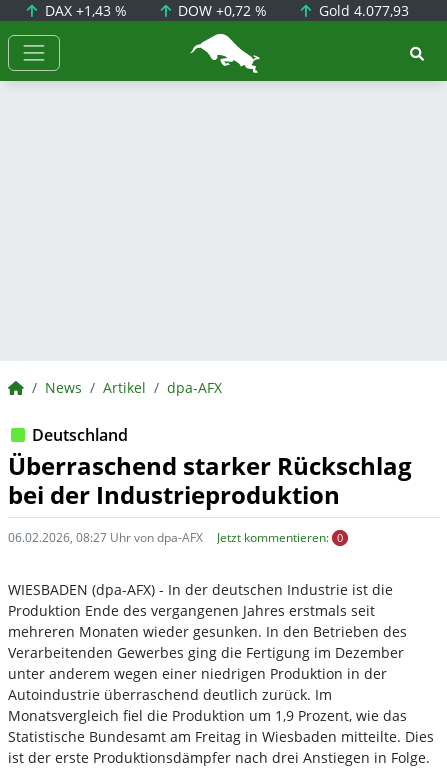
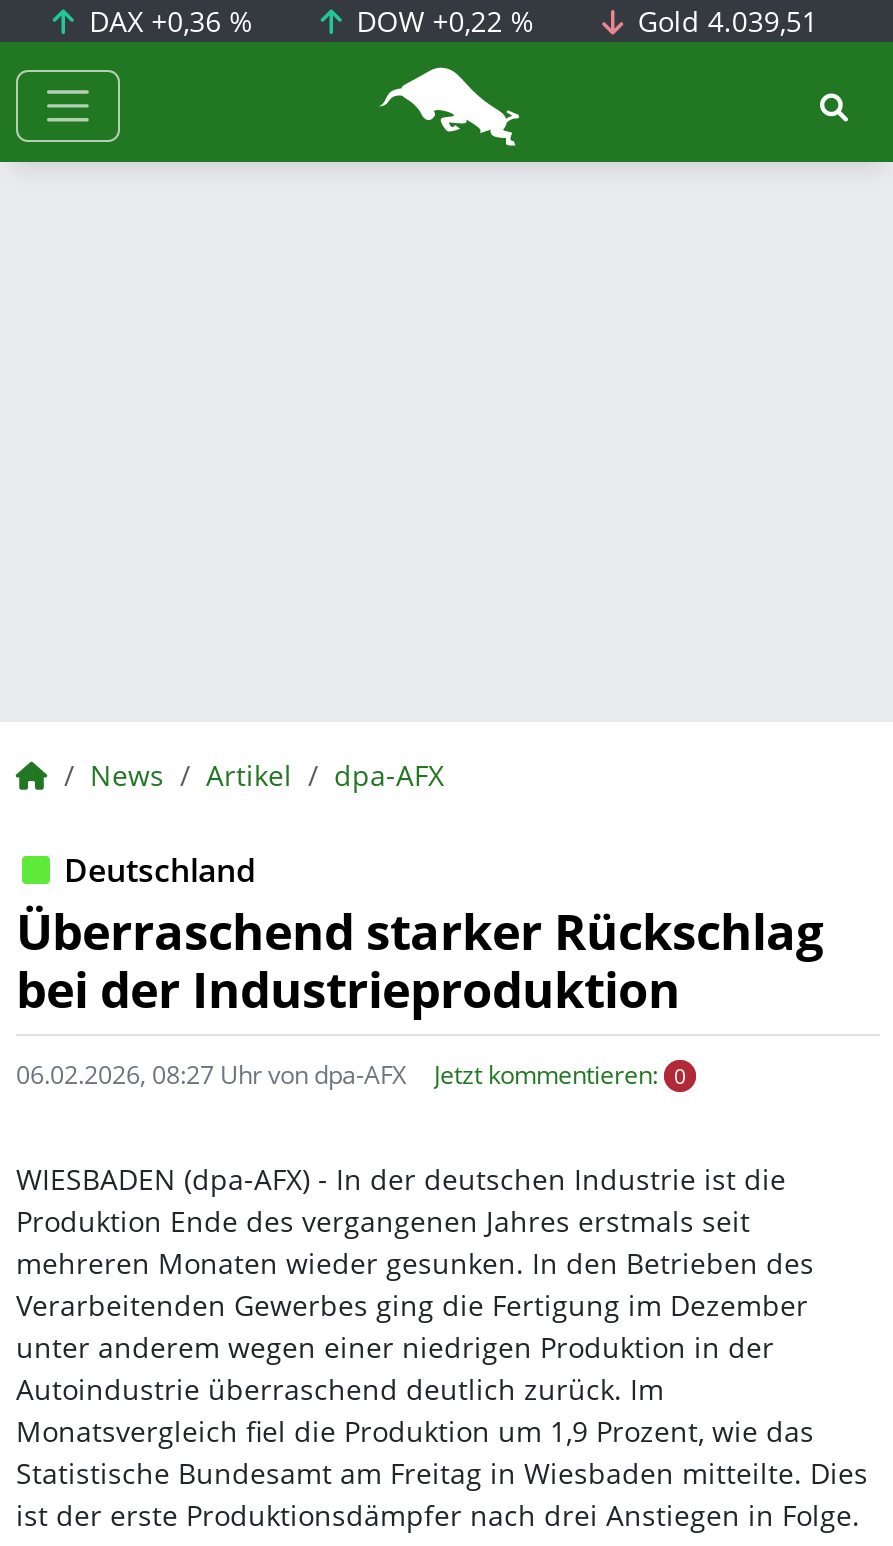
[41,1,127,20] DAX +1,43 % -> [81,2,253,40] DAX +0,36 %
[174,1,267,20] DOW +0,72 % -> [348,2,534,40] DOW +0,22 %
[315,1,409,20] Gold 4.077,93 -> [630,2,818,40] Gold 4.039,51

